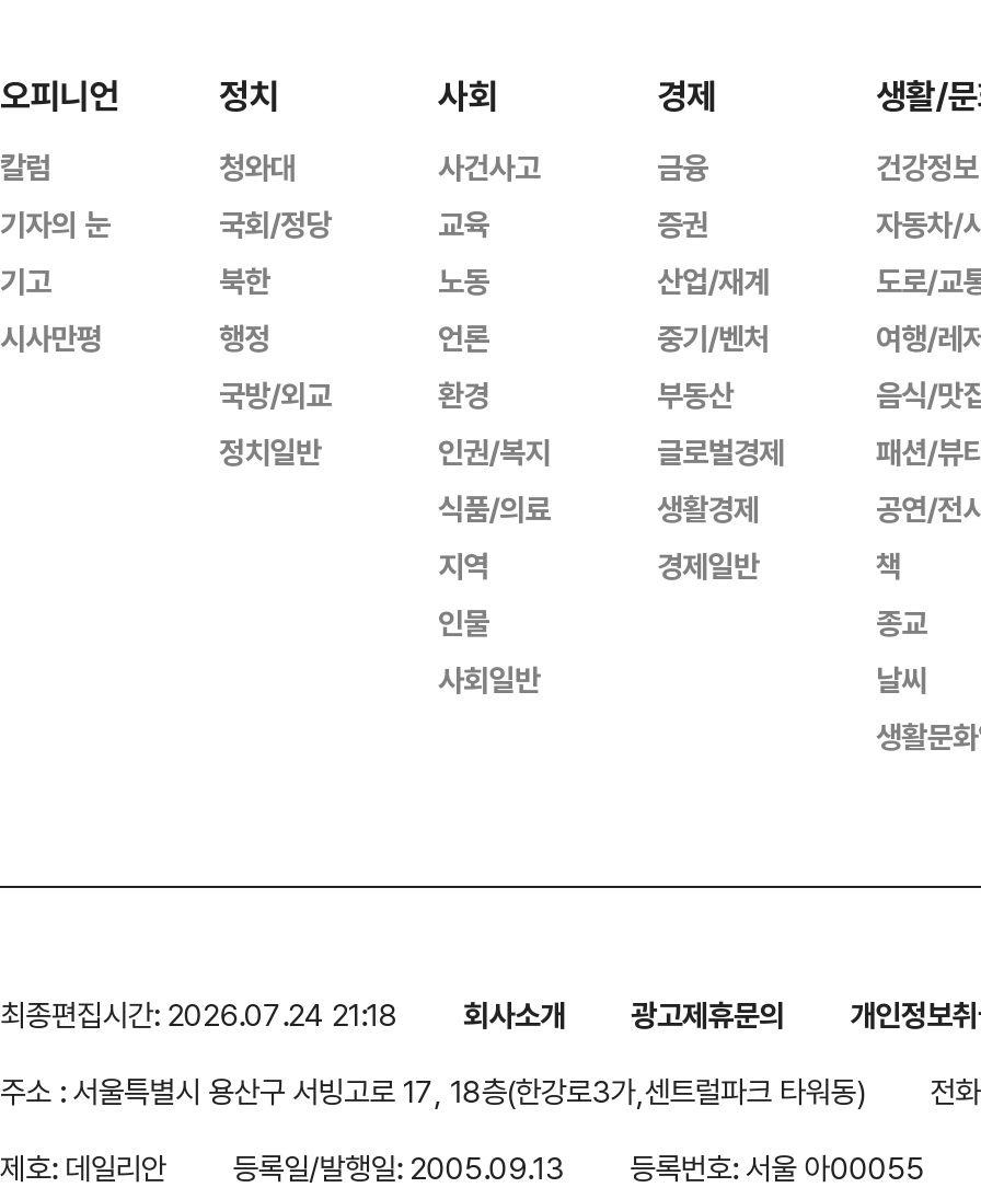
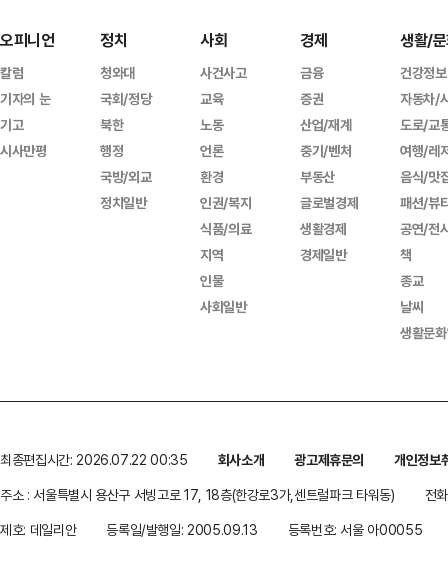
[0,993,398,1035] 최종편집시간: 2026.07.24 21:18 -> [0,450,188,469] 최종편집시간: 2026.07.22 00:35

